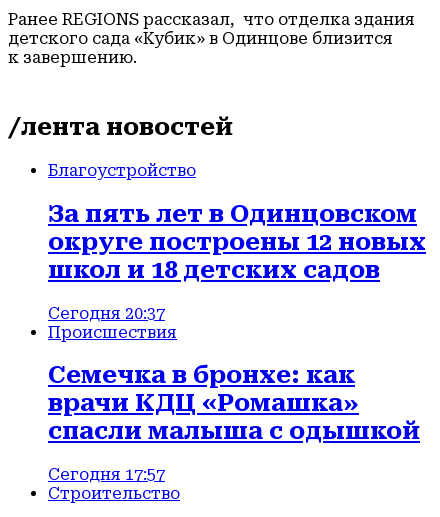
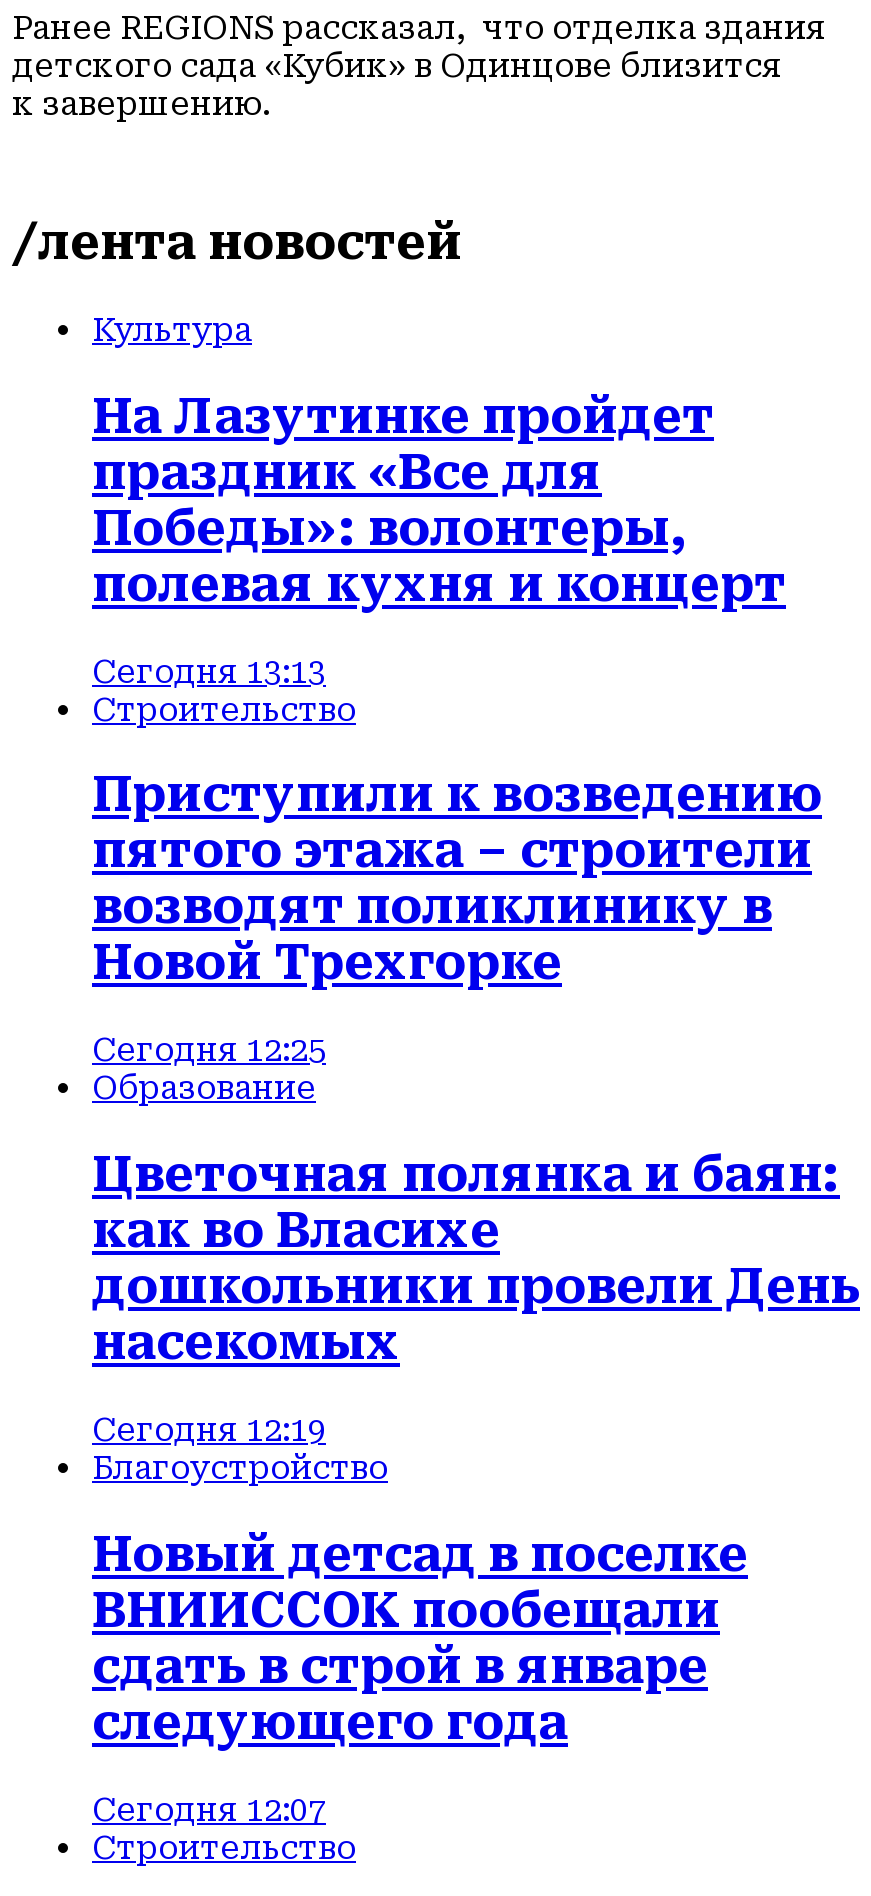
none -> [92,310,860,1449] Культура | На Лазутинке пройдет | праздник «Все для | Победы»: волонтеры, | полевая кухня и концерт | Сегодня 13:13 | Строительство | Приступили к возведению | пятого этажа – строители | возводят поликлинику в | Новой Трехгорке | Сегодня 12:25 | Образование | Цветочная полянка и баян: | как во Власихе | дошкольники провели День | насекомых | Сегодня 12:19
moved [48,161,196,180] -> [92,1449,388,1487]: Благоустройство
[48,200,426,484] За пять лет в Одинцовском | округе построены 12 новых | школ и 18 детских садов | Сегодня 20:37 | Происшествия | Семечка в бронхе: как | врачи КДЦ «Ромашка» | спасли малыша с одышкой | Сегодня 17:57 -> [92,1527,748,1829] Новый детсад в поселке | ВНИИССОК пообещали | сдать в строй в январе | следующего года | Сегодня 12:07

